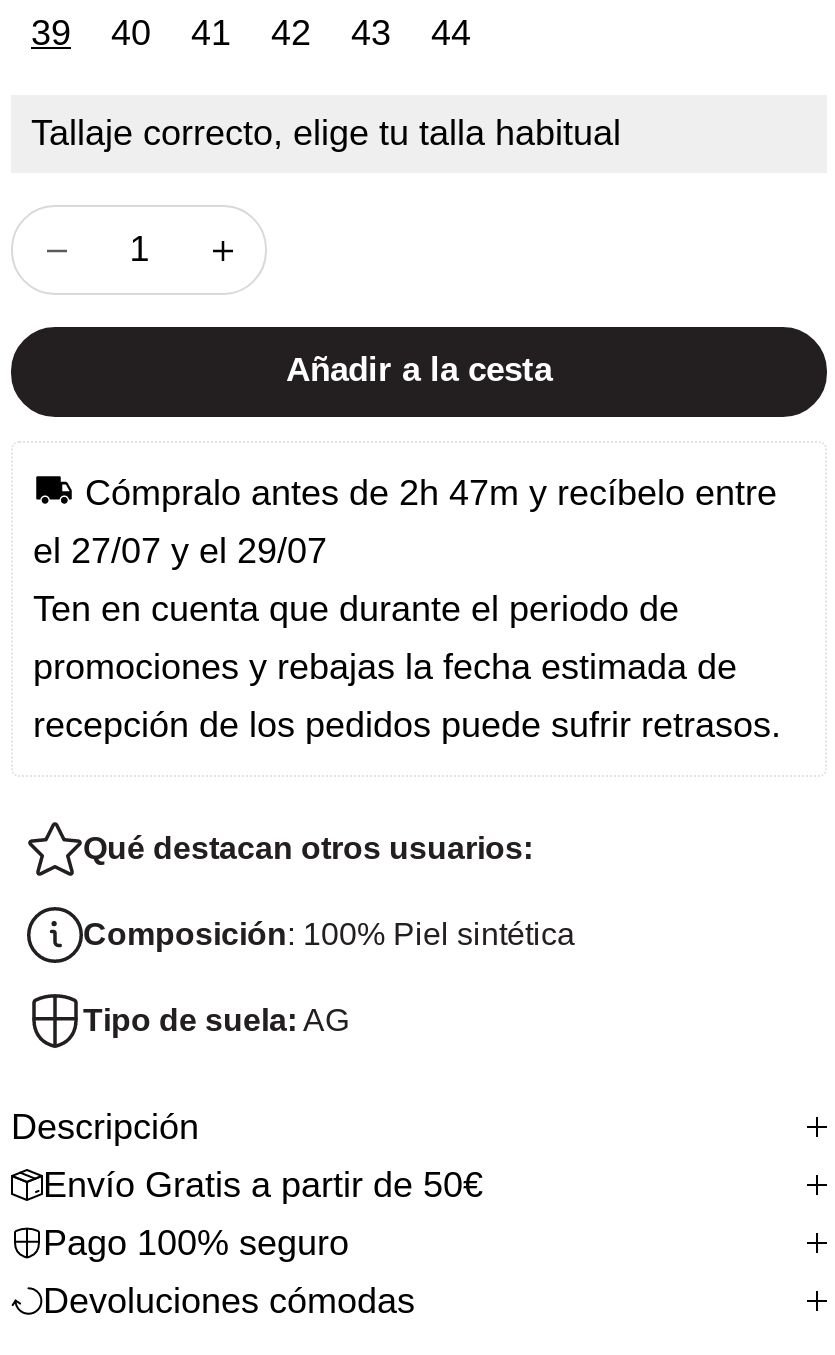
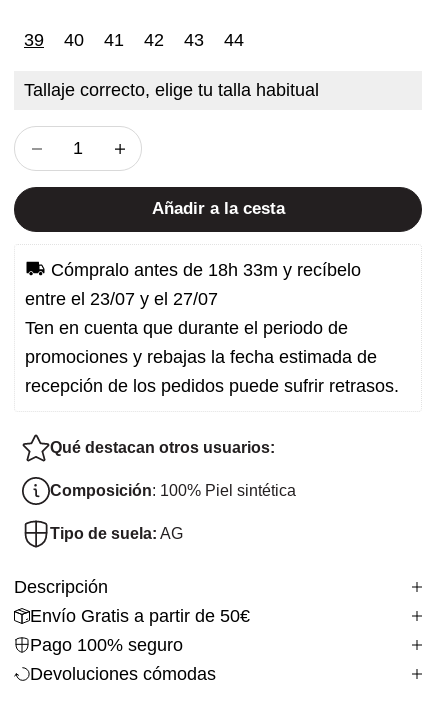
[33,472,787,570] Cómpralo antes de 2h 47m y recíbelo entre | el 27/07 y el 29/07 -> [25,260,366,309] Cómpralo antes de 18h 33m y recíbelo | entre el 23/07 y el 27/07

